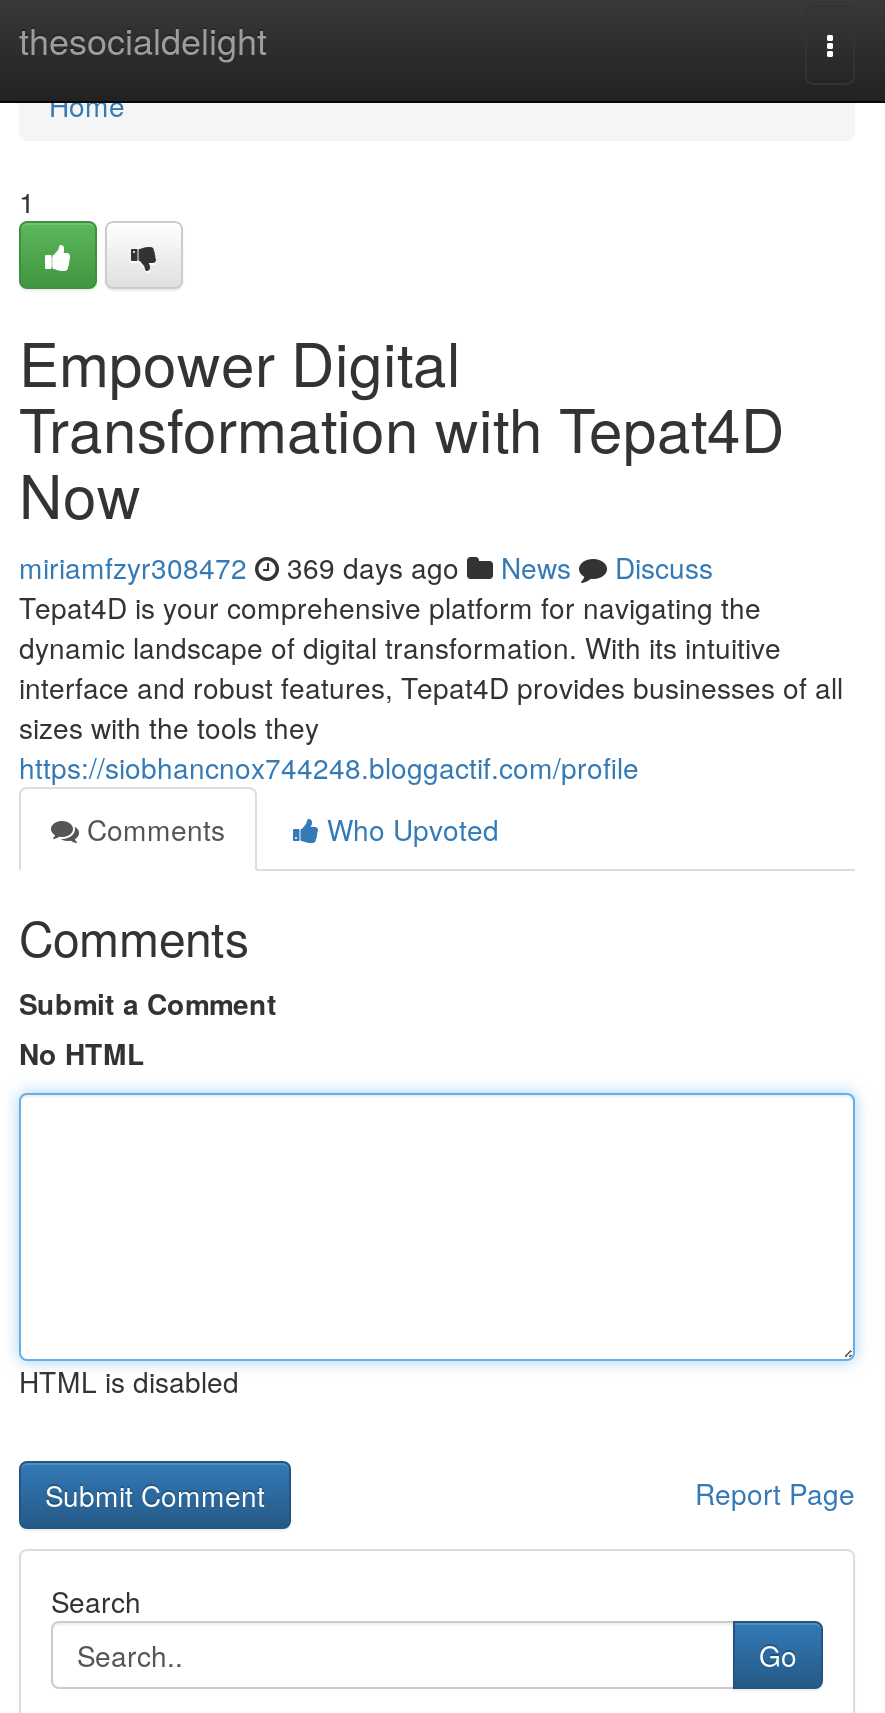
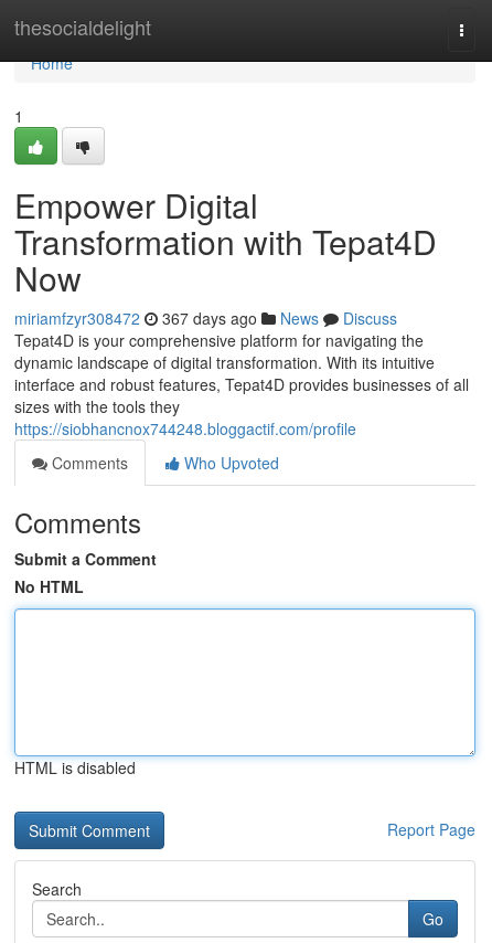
[19,547,713,587] miriamfzyr308472 369 days ago News Discuss -> [14,307,397,329] miriamfzyr308472 367 days ago News Discuss

